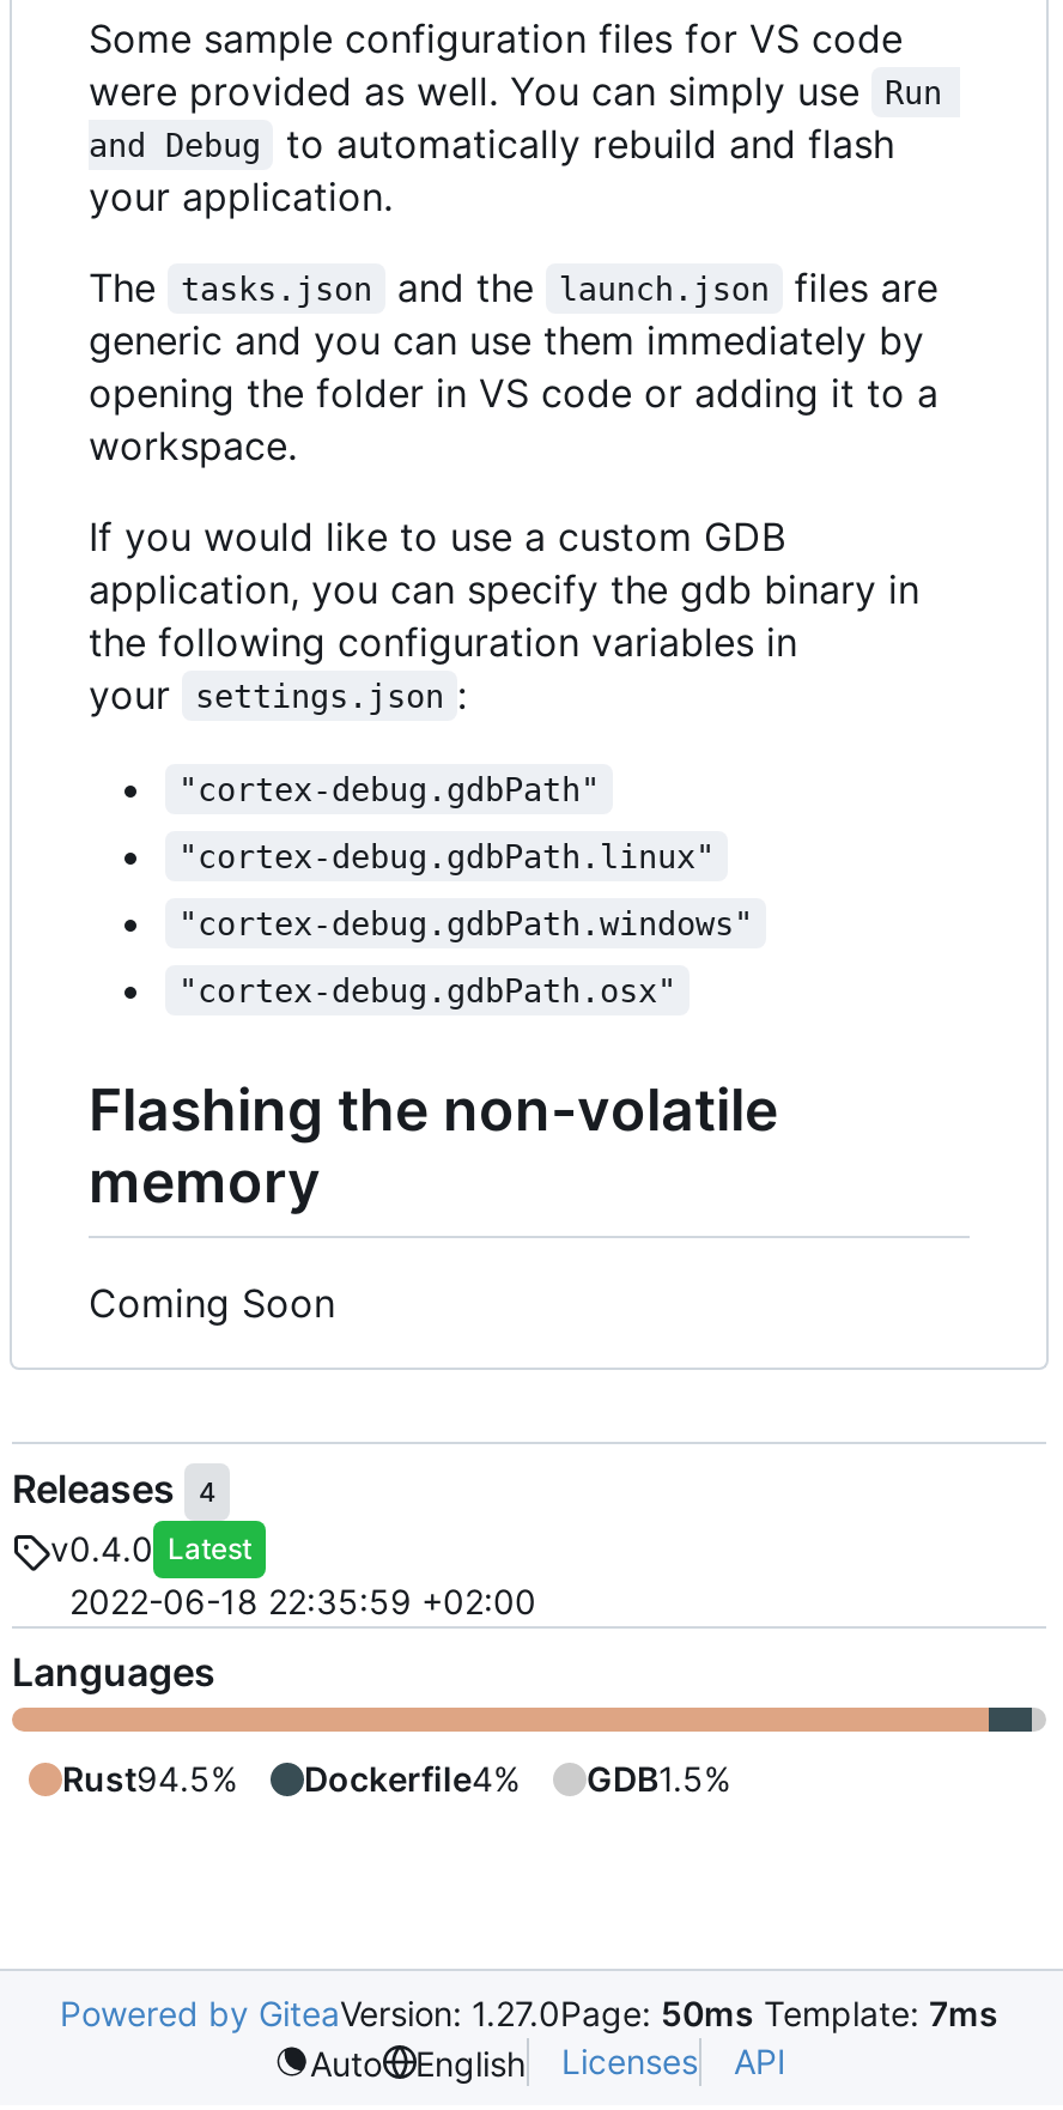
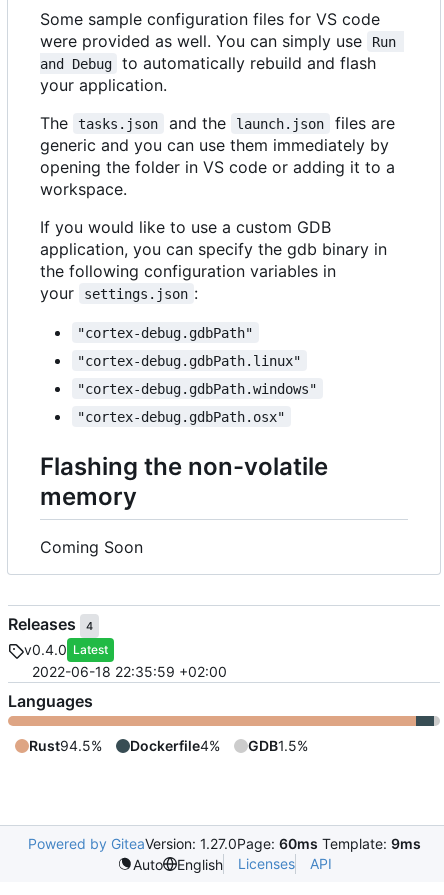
[60,1993,998,2033] Powered by GiteaVersion: 1.27.0Page: 50ms Template: 7ms -> [27,835,420,852] Powered by GiteaVersion: 1.27.0Page: 60ms Template: 9ms

